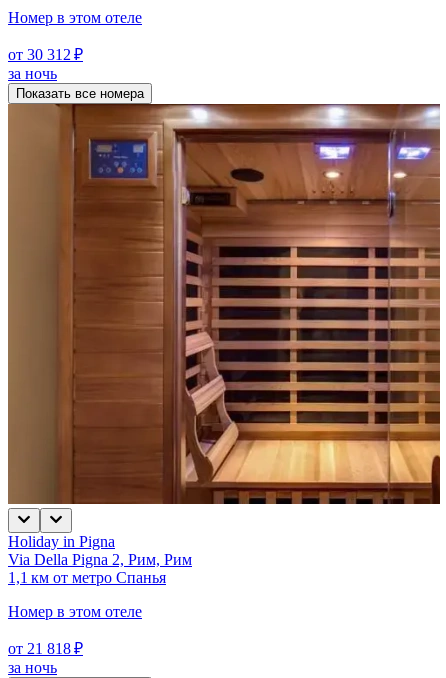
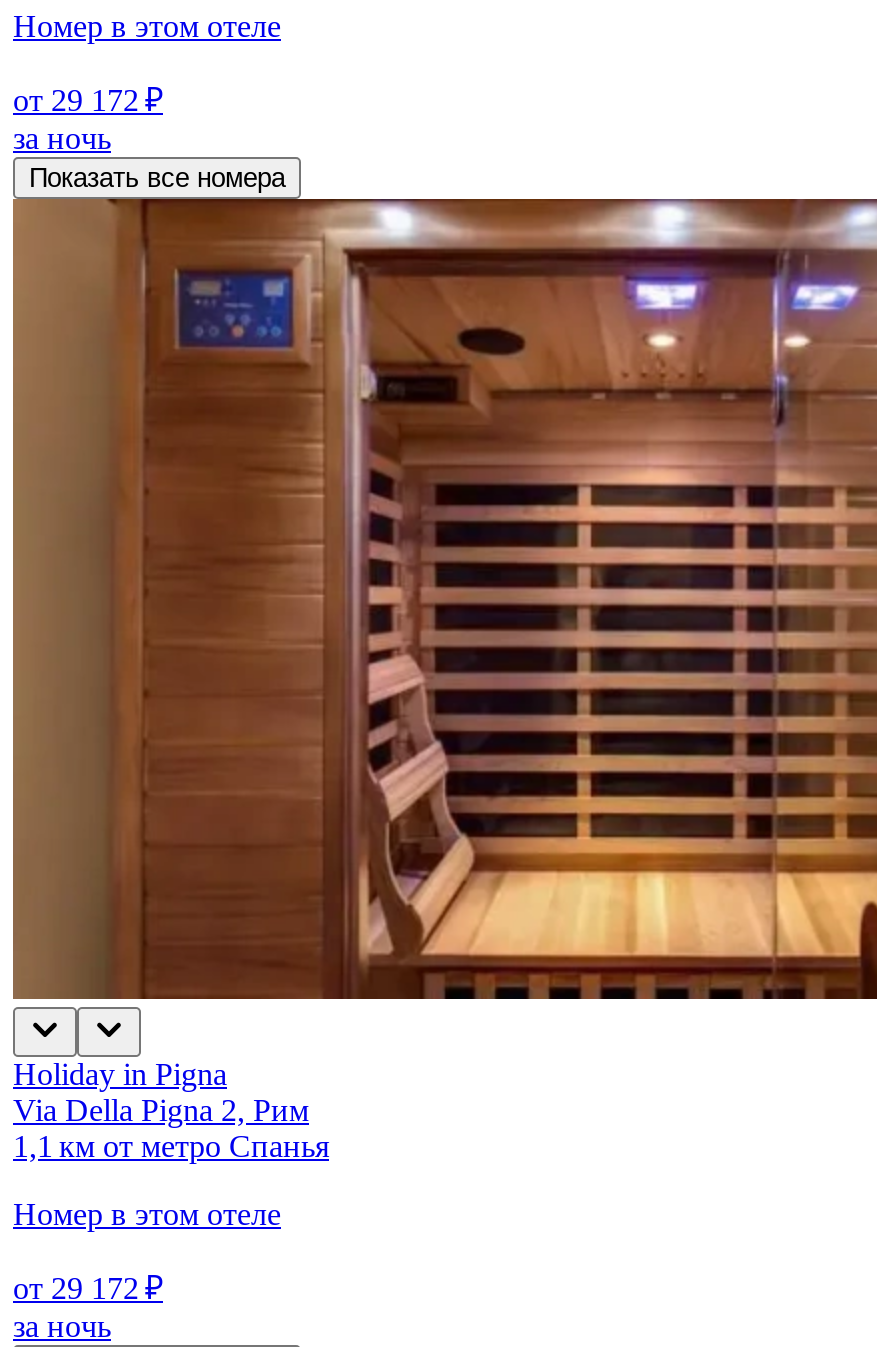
[8,46,83,63] от 30 312 ₽ -> [13,83,163,117] от 29 172 ₽
[8,551,192,568] Via Della Pigna 2, Рим, Рим -> [13,1093,309,1127] Via Della Pigna 2, Рим
[8,640,83,657] от 21 818 ₽ -> [13,1271,163,1305] от 29 172 ₽

